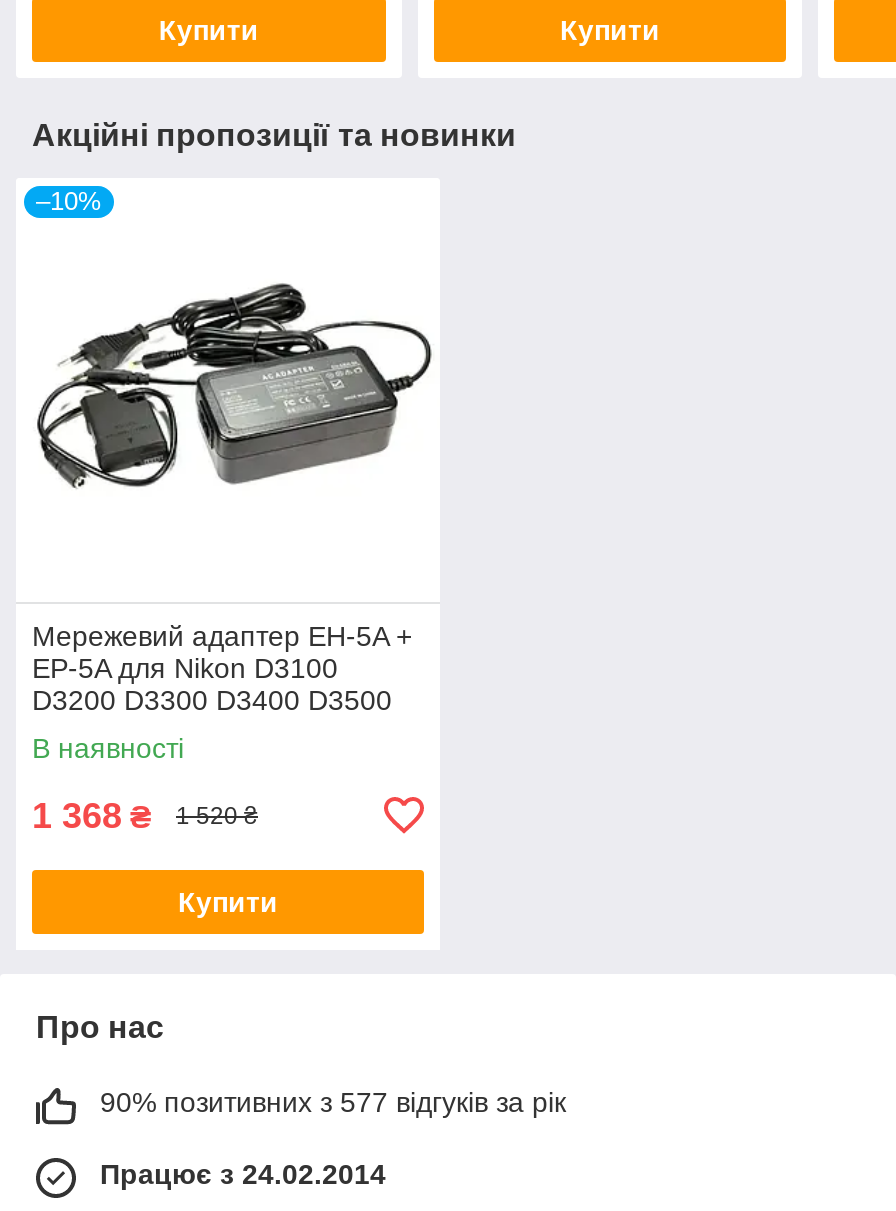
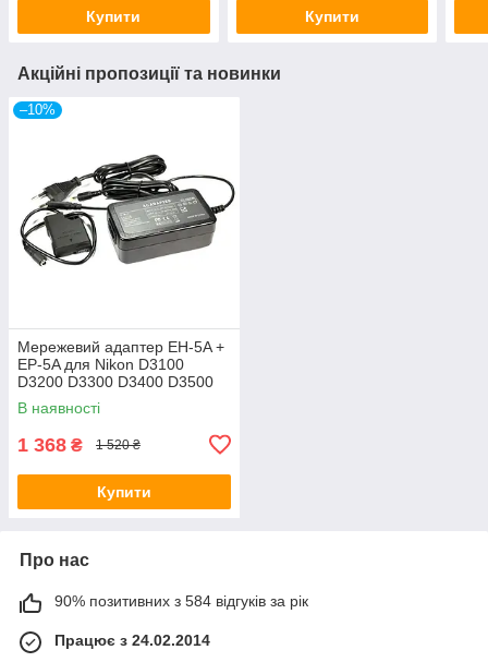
[100,1086,566,1118] 90% позитивних з 577 відгуків за рік -> [54,592,308,609] 90% позитивних з 584 відгуків за рік

